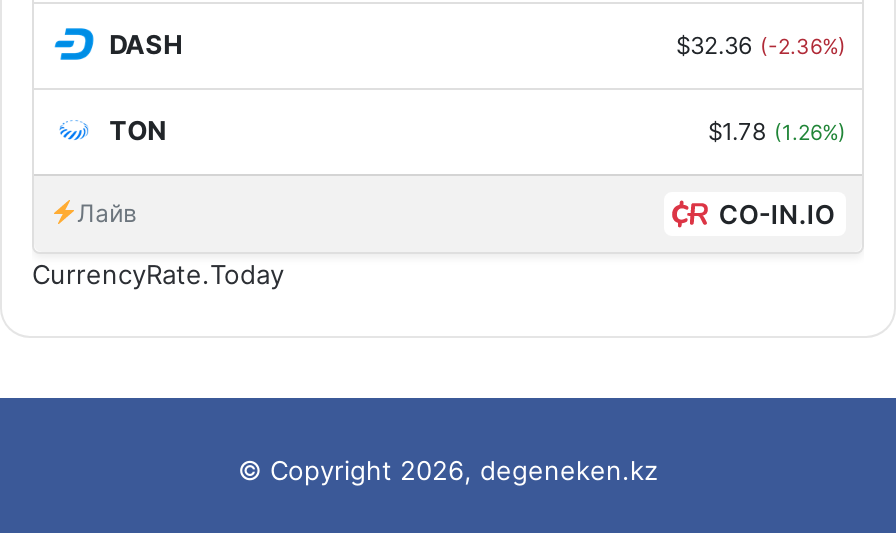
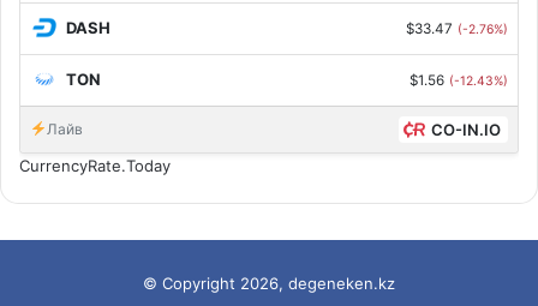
[676,32,846,60] $32.36 (-2.36%) -> [406,21,508,37] $33.47 (-2.76%)
[708,118,846,146] $1.78 (1.26%) -> [410,72,508,89] $1.56 (-12.43%)

